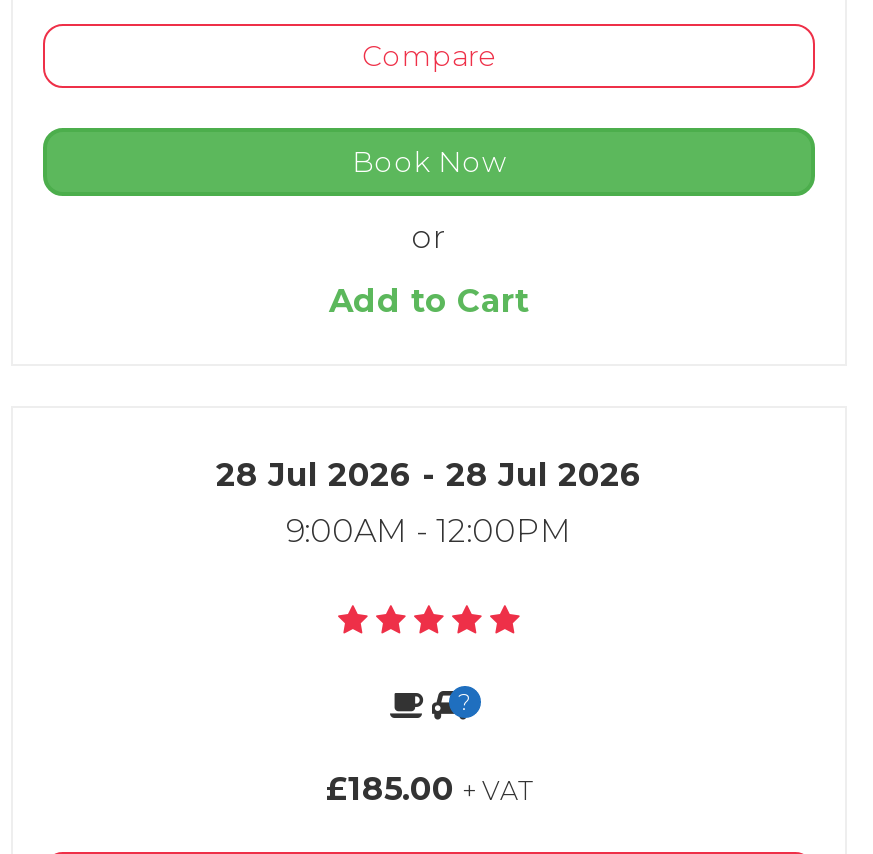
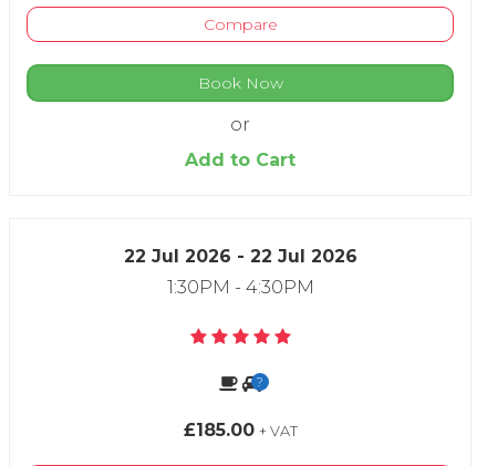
[216,456,642,494] 28 Jul 2026 - 28 Jul 2026 -> [123,246,357,267] 22 Jul 2026 - 22 Jul 2026
[286,512,572,550] 9:00AM - 12:00PM -> [167,277,314,298] 1:30PM - 4:30PM

